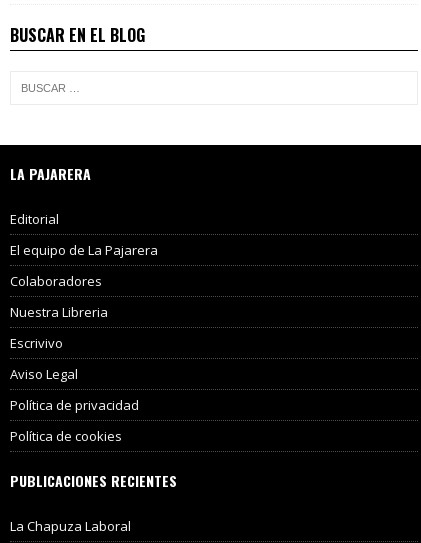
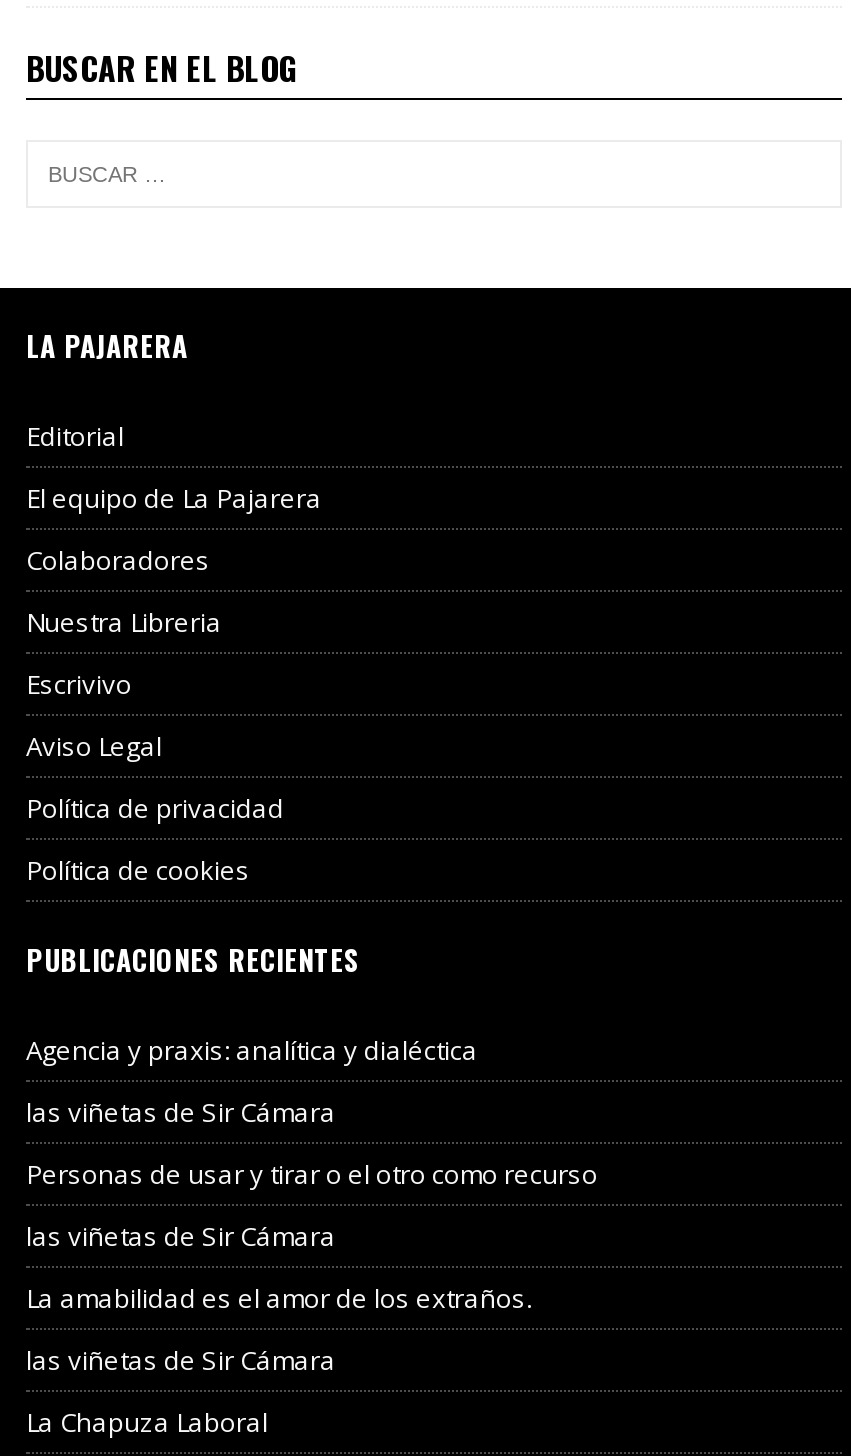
none -> [26,1032,598,1378] Agencia y praxis: analítica y dialéctica | las viñetas de Sir Cámara | Personas de usar y tirar o el otro como recurso | las viñetas de Sir Cámara | La amabilidad es el amor de los extraños. | las viñetas de Sir Cámara

